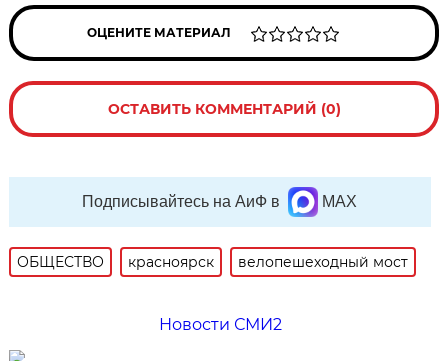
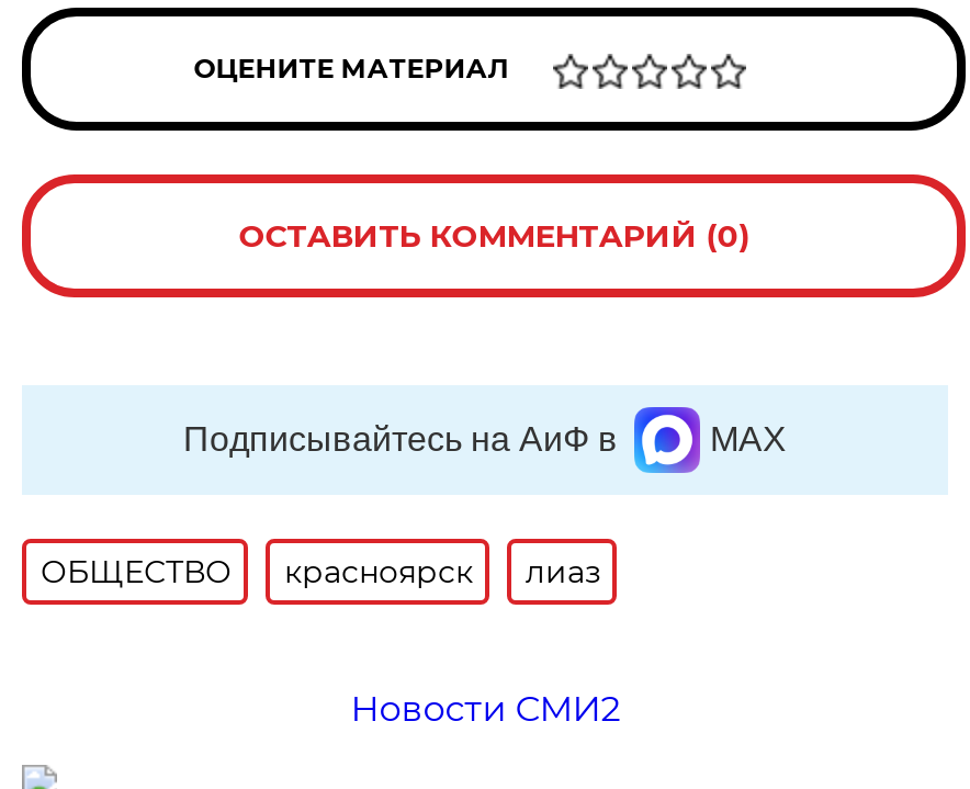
[238,253,408,271] велопешеходный мост -> [525,553,600,592] лиаз

